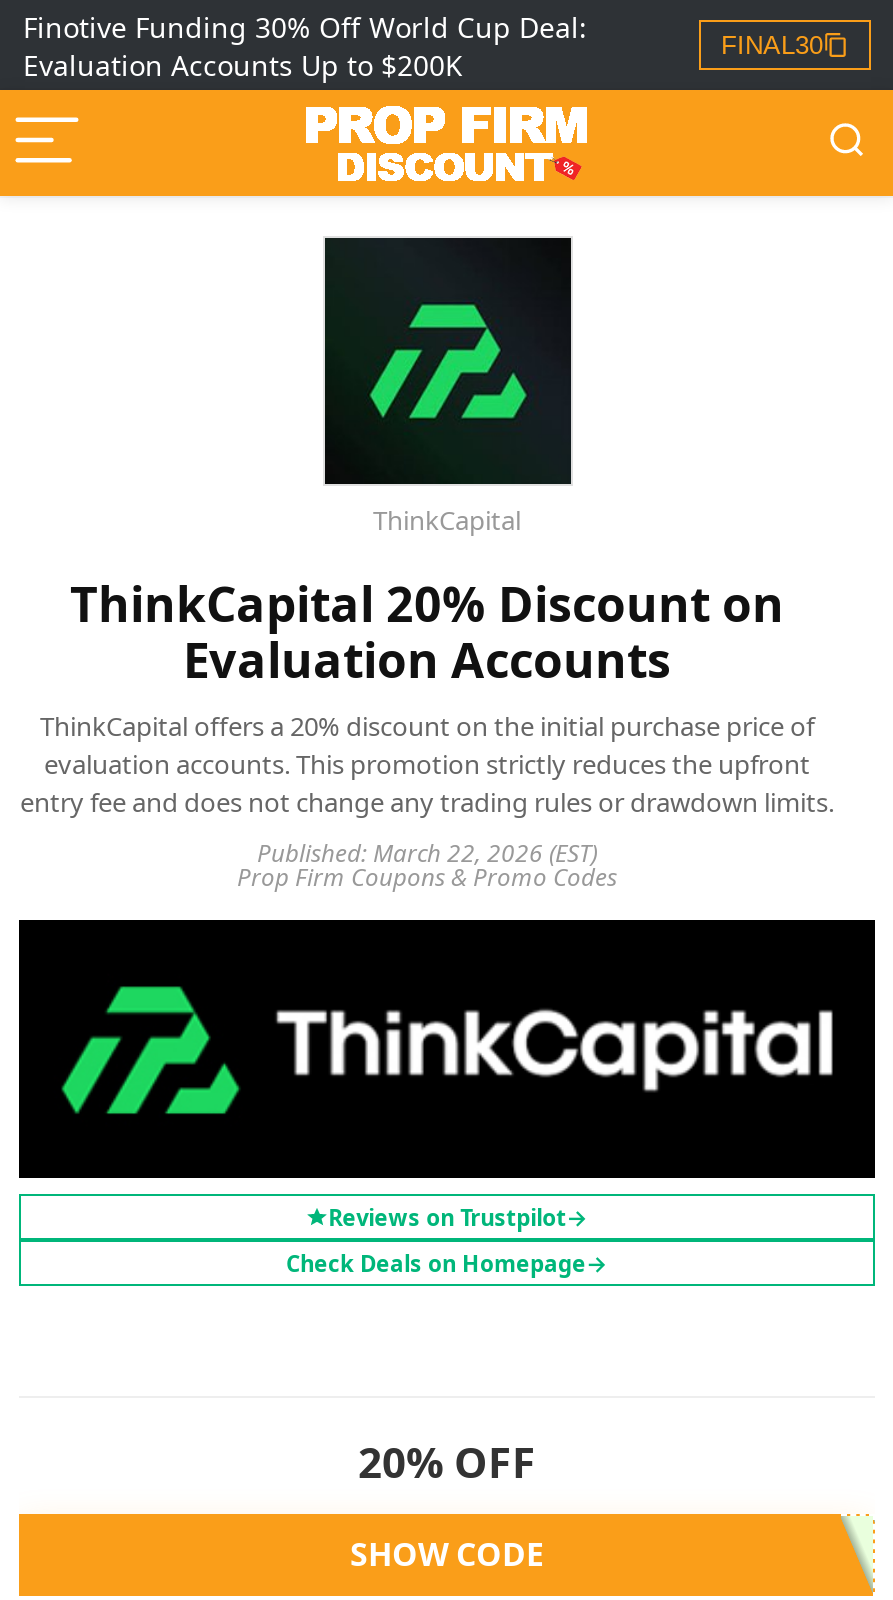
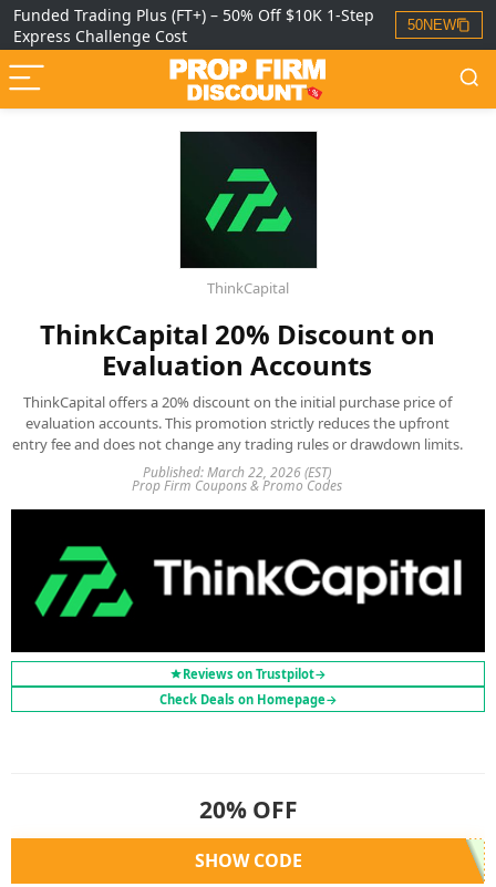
[23,7,823,83] Finotive Funding 30% Off World Cup Deal: | Evaluation Accounts Up to $200K | FINAL30 -> [13,4,456,46] Funded Trading Plus (FT+) – 50% Off $10K 1-Step | Express Challenge Cost | 50NEW

